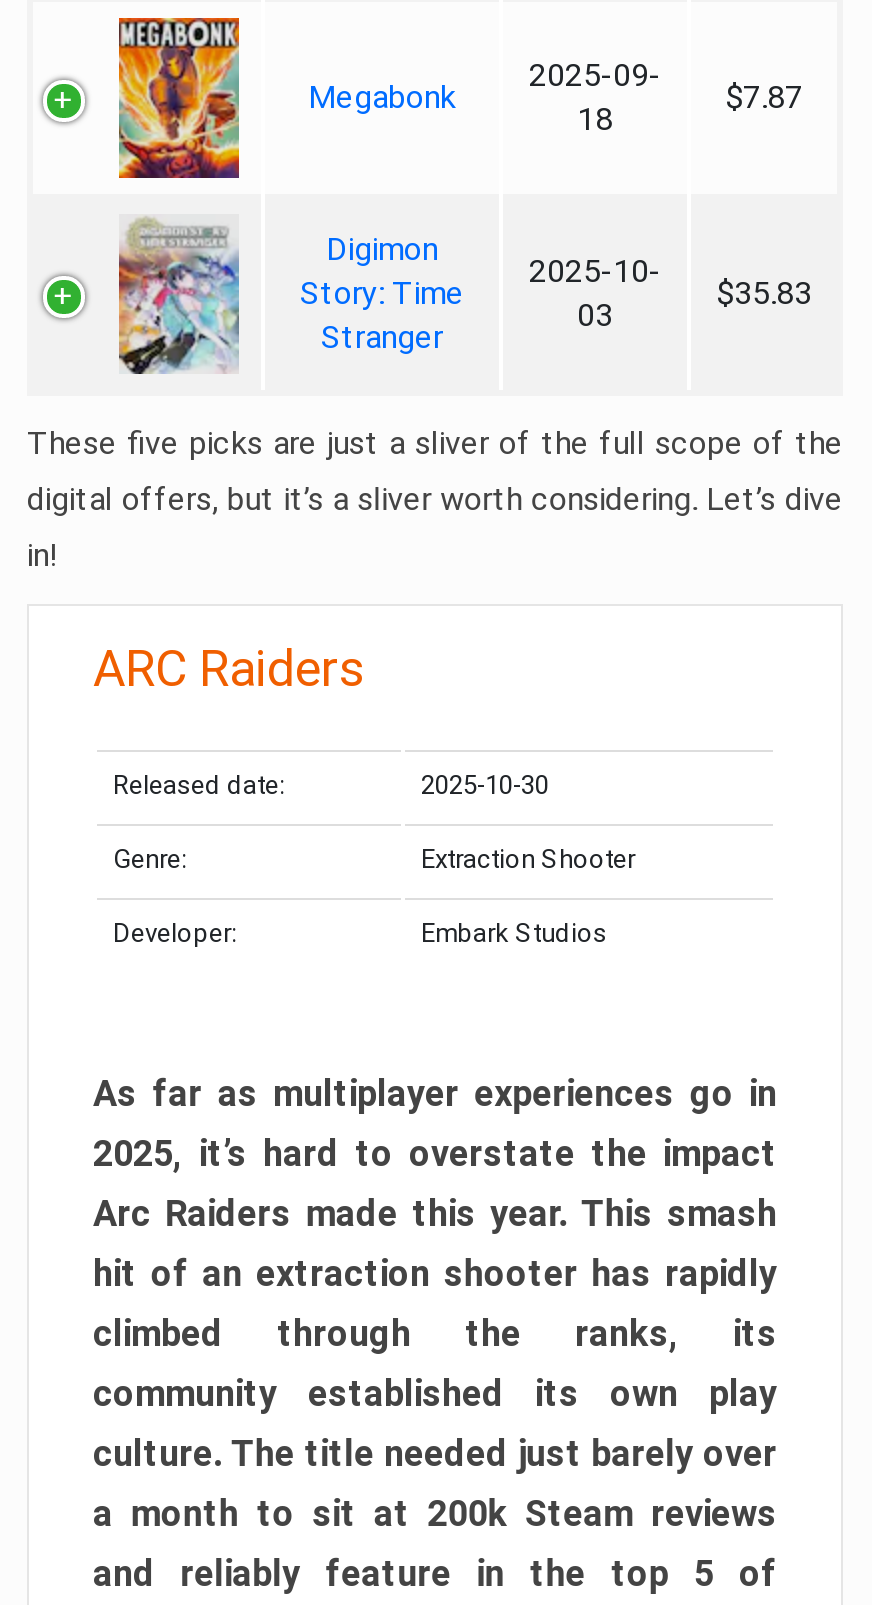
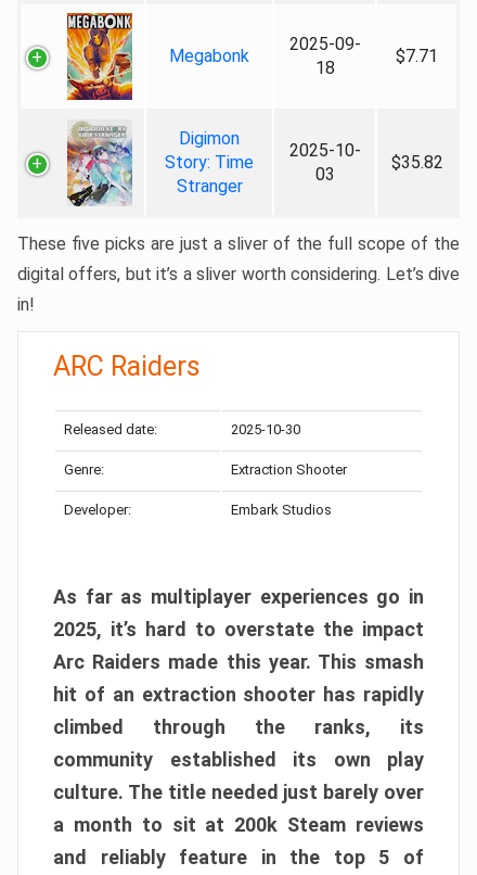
[725,78,803,116] $7.87 -> [396,46,438,66] $7.71
[716,274,812,312] $35.83 -> [391,152,443,173] $35.82

